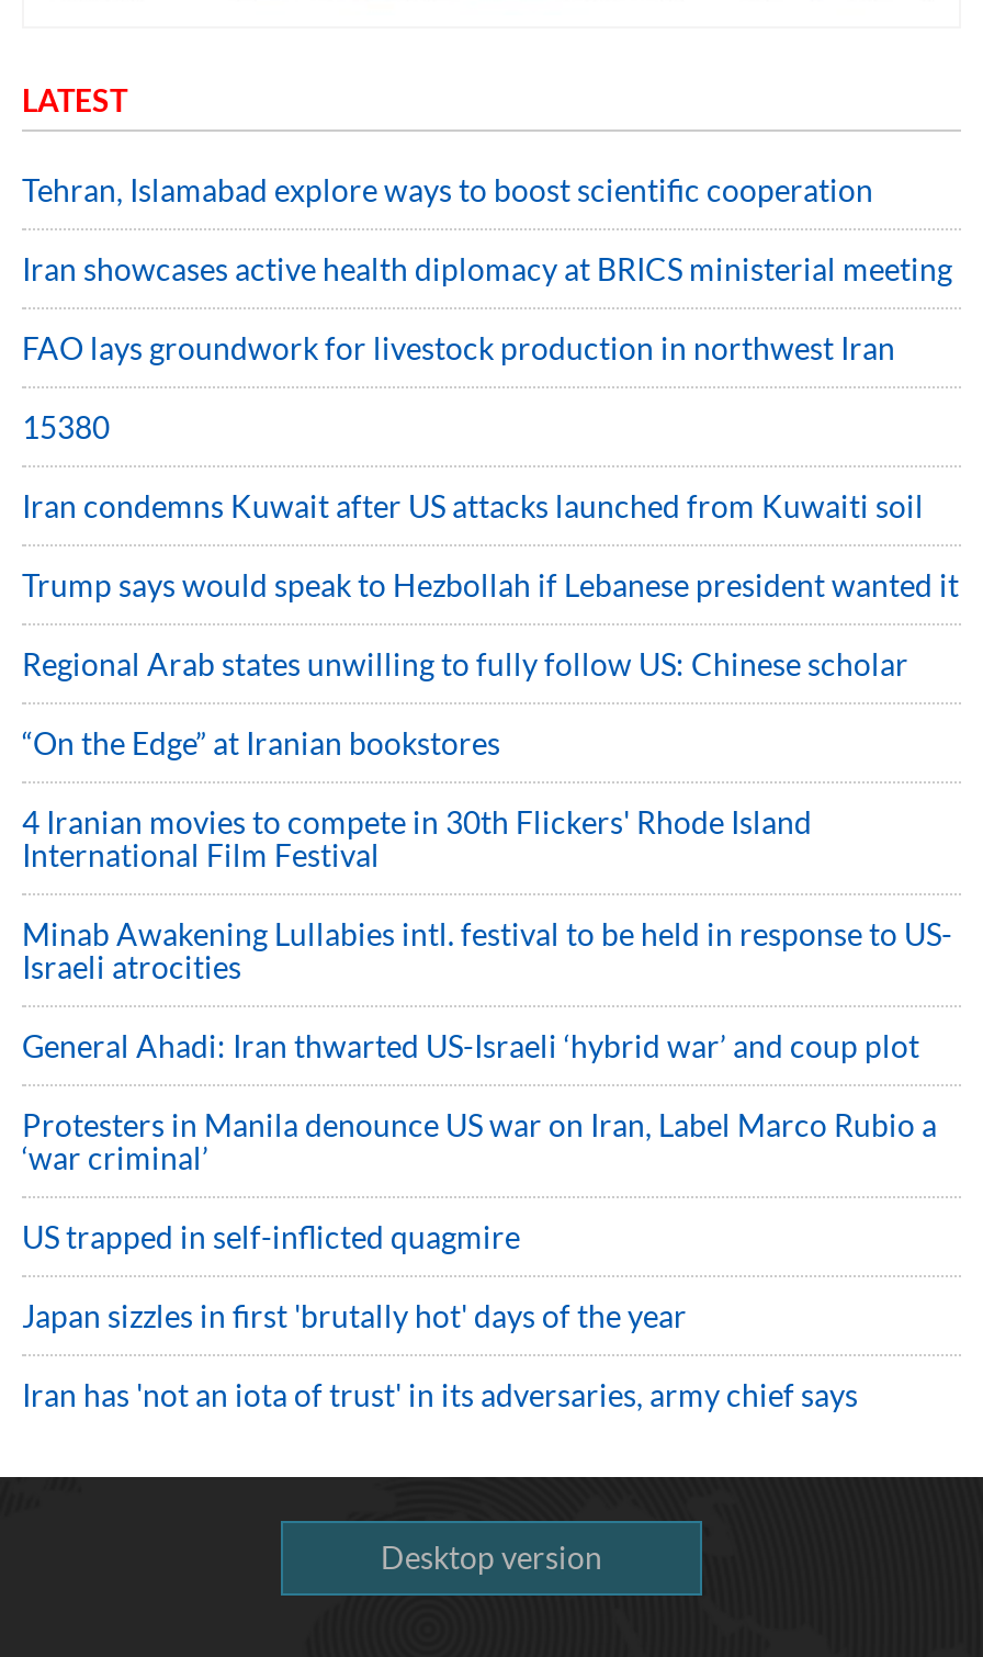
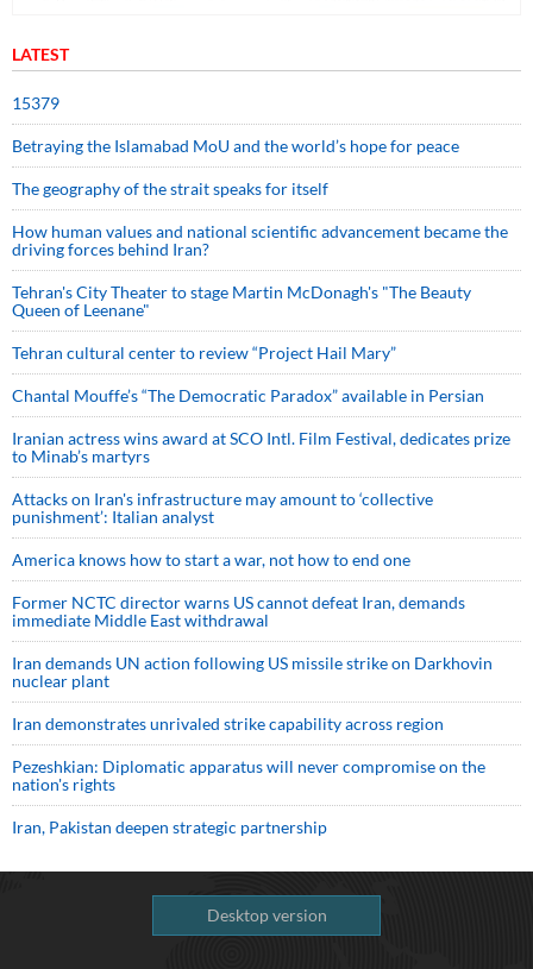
[22,172,873,209] Tehran, Islamabad explore ways to boost scientific cooperation -> [12,93,59,113] 15379
[22,251,952,288] Iran showcases active health diplomacy at BRICS ministerial meeting -> [12,136,459,156] Betraying the Islamabad MoU and the world’s hope for peace
[22,330,895,367] FAO lays groundwork for livestock production in northwest Iran -> [12,179,328,199] The geography of the strait speaks for itself
[22,409,110,446] 15380 -> [12,222,508,260] How human values and national scientific advancement became the | driving forces behind Iran?
[22,488,924,525] Iran condemns Kuwait after US attacks launched from Kuwaiti soil -> [12,282,471,320] Tehran's City Theater to stage Martin McDonagh's "The Beauty | Queen of Leenane"
[22,567,959,604] Trump says would speak to Hezbollah if Lebanese president wanted it -> [12,343,396,363] Tehran cultural center to review “Project Hail Mary”
[22,646,908,683] Regional Arab states unwilling to fully follow US: Chinese scholar -> [12,386,484,406] Chantal Mouffe’s “The Democratic Paradox” available in Persian
[22,725,500,762] “On the Edge” at Iranian bookstores -> [12,428,510,466] Iranian actress wins award at SCO Intl. Film Festival, dedicates prize | to Minab’s martyrs
[22,804,812,874] 4 Iranian movies to compete in 30th Flickers' Rhode Island | International Film Festival -> [12,489,433,527] Attacks on Iran's infrastructure may amount to ‘collective | punishment’: Italian analyst
[22,916,952,986] Minab Awakening Lullabies intl. festival to be held in response to US- | Israeli atrocities -> [12,550,410,570] America knows how to start a war, not how to end one
[22,1028,919,1065] General Ahadi: Iran thwarted US-Israeli ‘hybrid war’ and coup plot -> [12,592,465,631] Former NCTC director warns US cannot defeat Iran, demands | immediate Middle East withdrawal
[22,1107,937,1177] Protesters in Manila denounce US war on Iran, Label Marco Rubio a | ‘war criminal’ -> [12,653,493,691] Iran demands UN action following US missile strike on Darkhovin | nuclear plant
[22,1219,527,1256] US trapped in self-inflicted quagmire -> [12,714,444,734] Iran demonstrates unrivaled strike capability across region
[22,1298,687,1335] Japan sizzles in first 'brutally hot' days of the year -> [12,757,485,795] Pezeshkian: Diplomatic apparatus will never compromise on the | nation's rights
[22,1377,865,1414] Iran has 'not an iota of trust' in its adversaries, army chief says -> [12,817,327,837] Iran, Pakistan deepen strategic partnership

